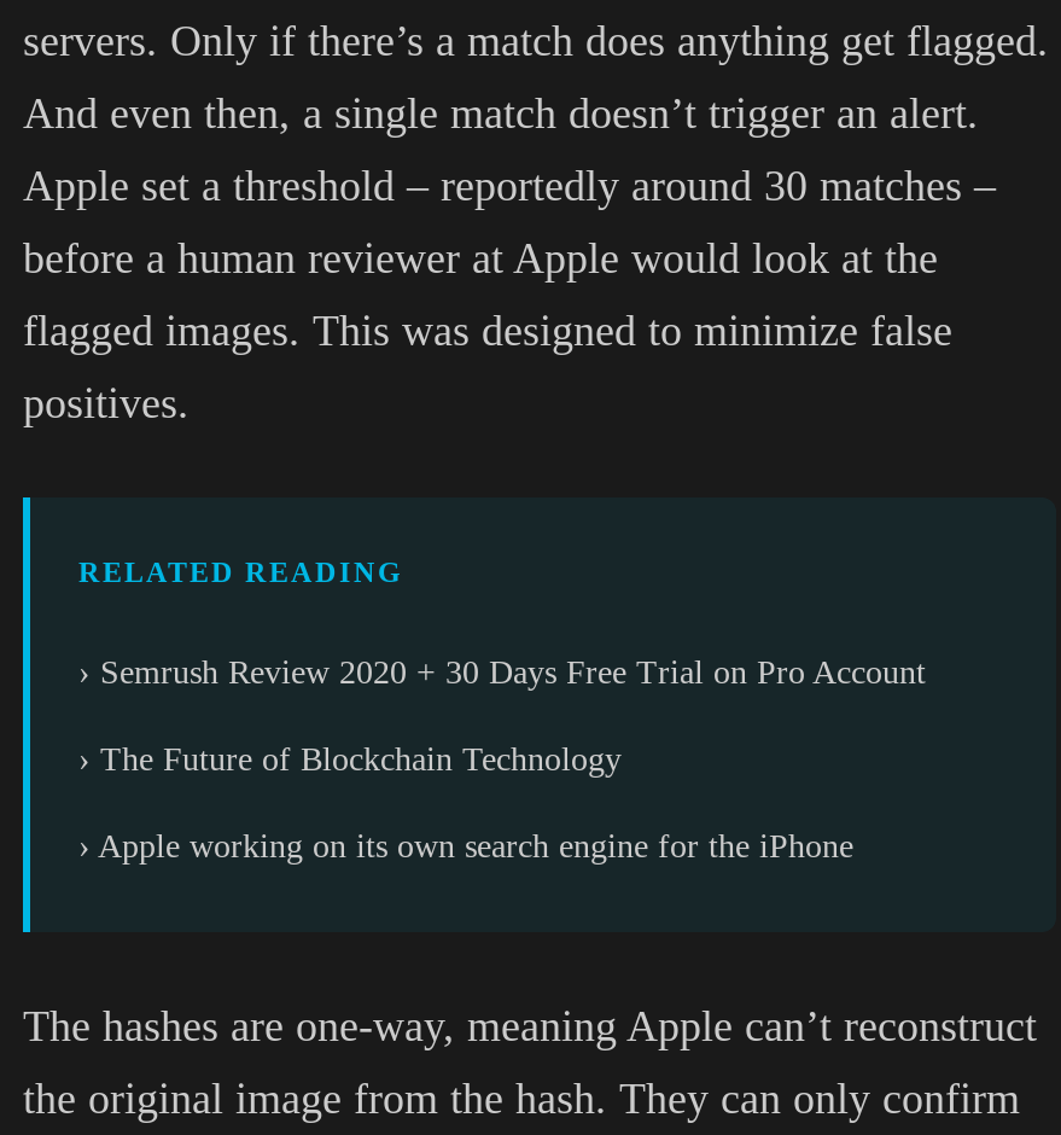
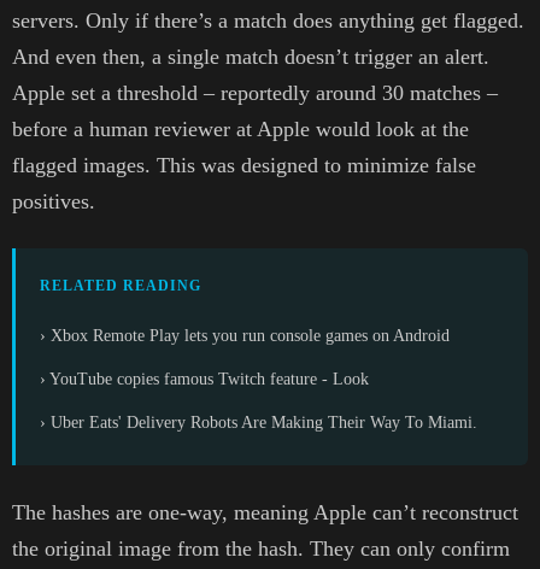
[78,654,926,691] › Semrush Review 2020 + 30 Days Free Trial on Pro Account -> [40,327,450,345] › Xbox Remote Play lets you run console games on Android
[78,741,622,778] › The Future of Blockchain Technology -> [40,370,369,388] › YouTube copies famous Twitch feature - Look
[78,828,853,865] › Apple working on its own search engine for the iPhone -> [40,413,477,432] › Uber Eats' Delivery Robots Are Making Their Way To Miami.

